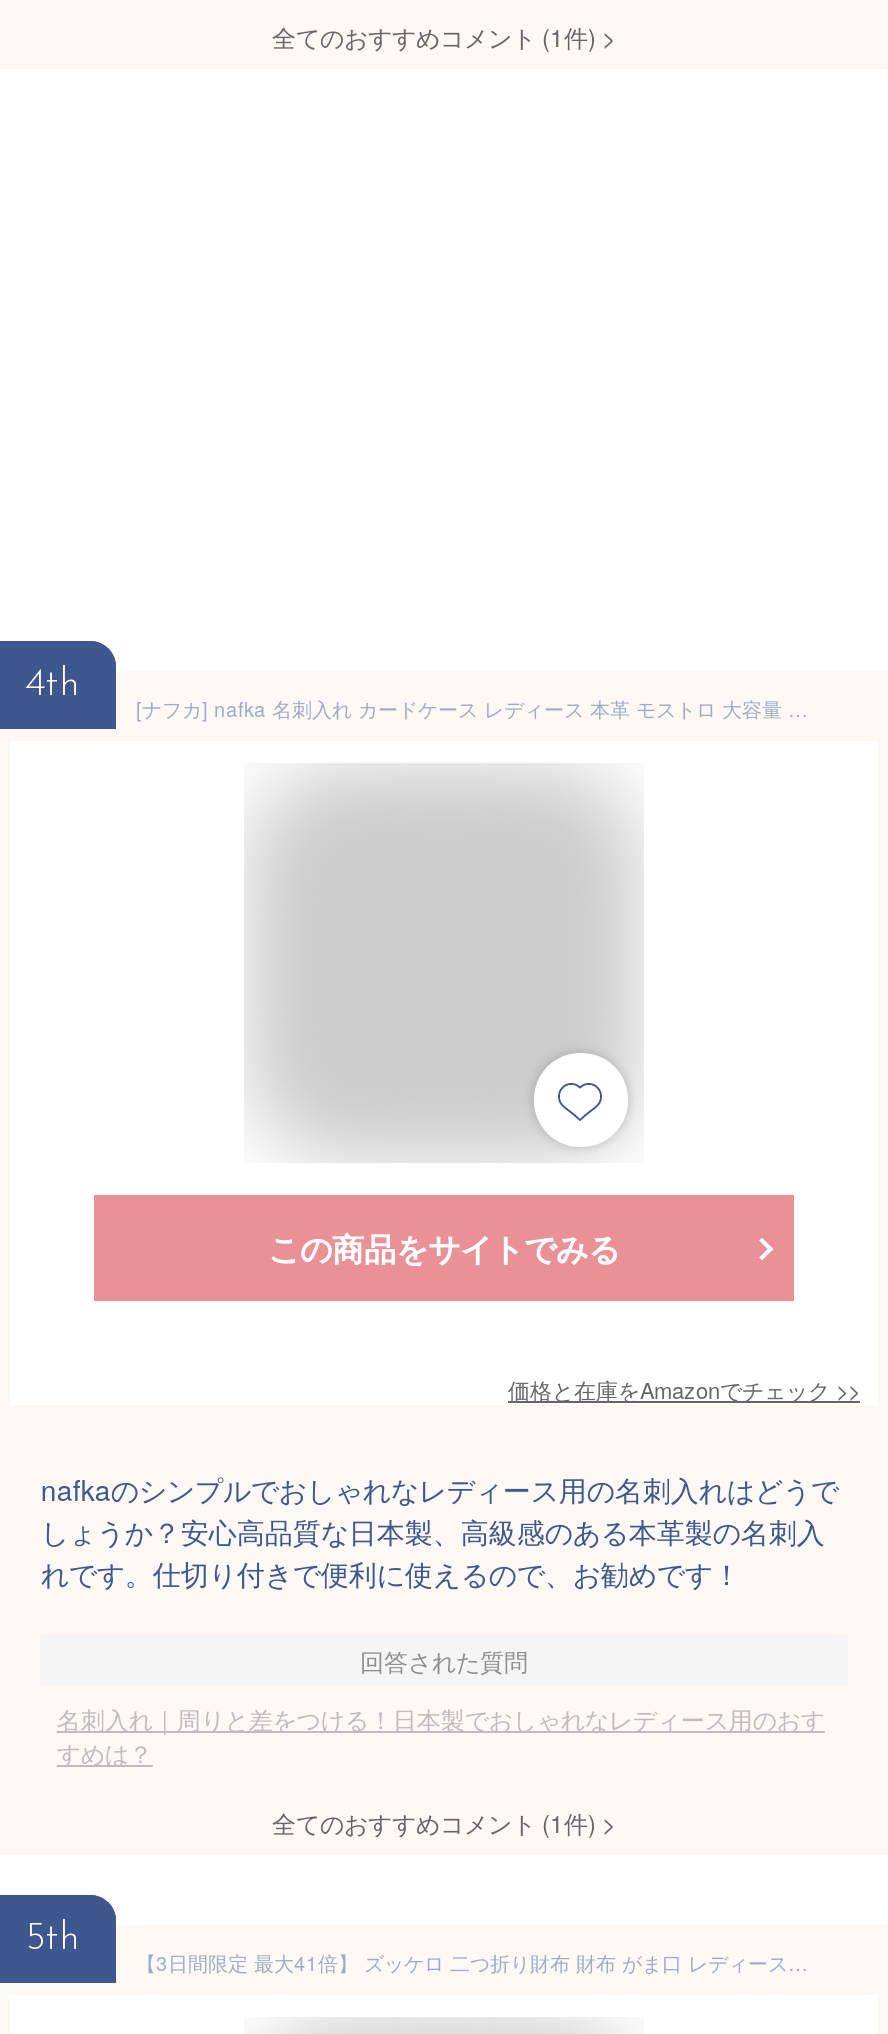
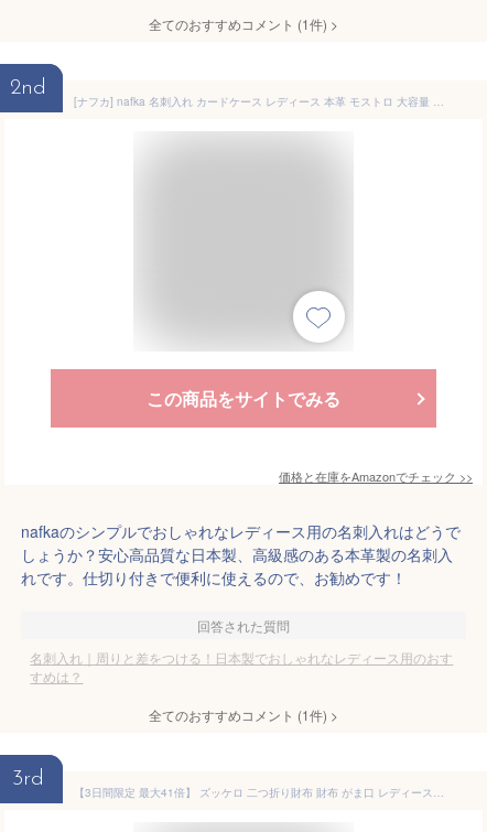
[25,666,81,706] 4th -> [10,78,46,100] 2nd
[25,1920,81,1960] 5th -> [12,769,44,791] 3rd

